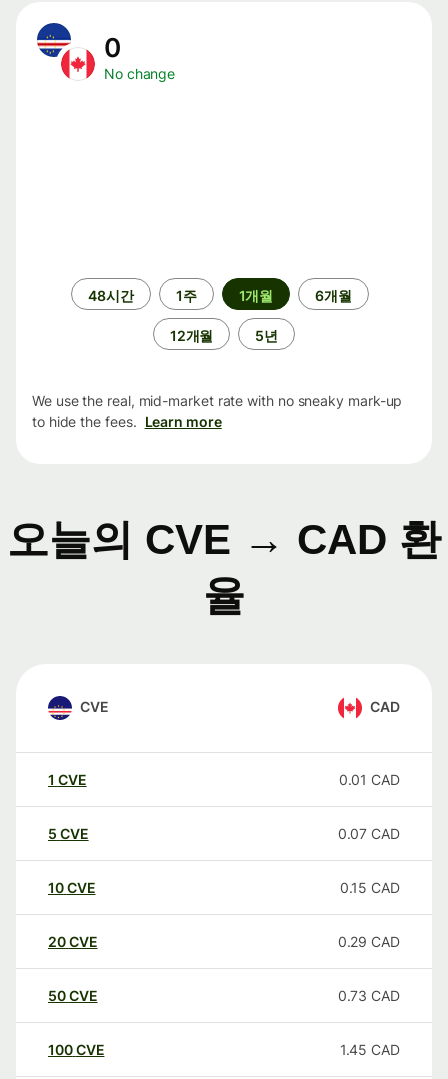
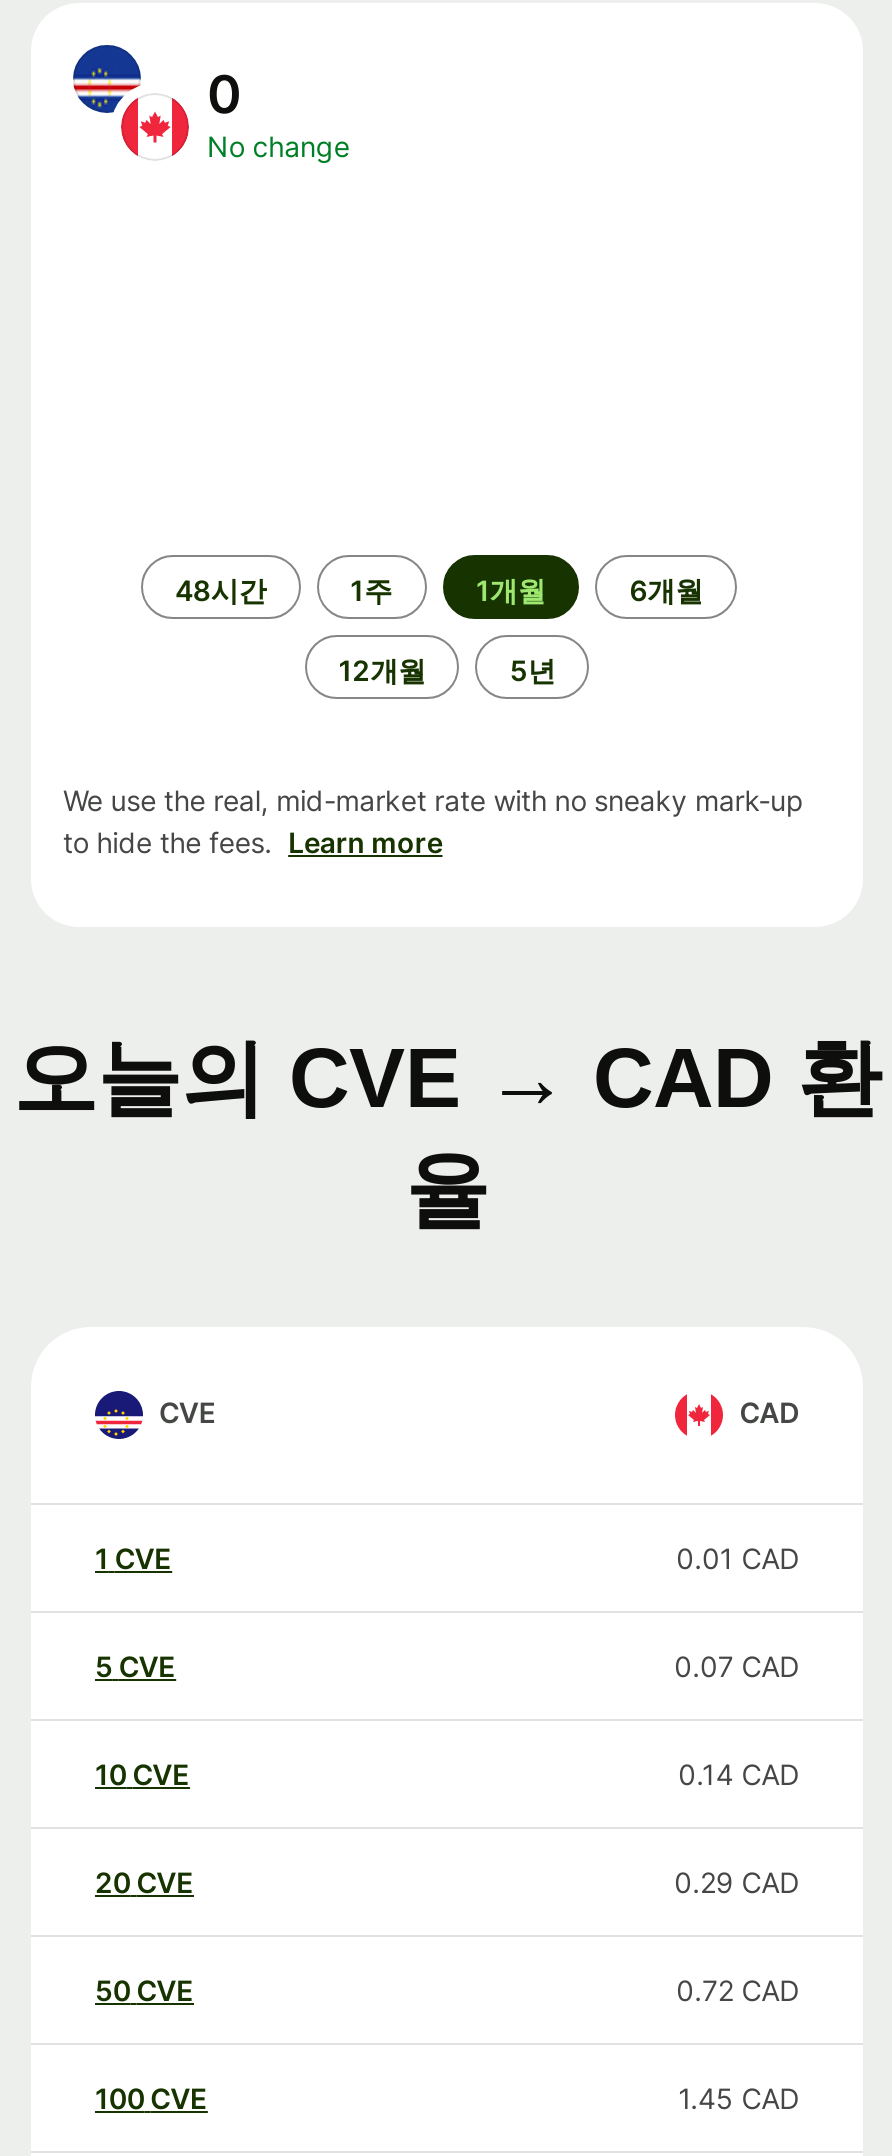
[340,879,400,896] 0.15 CAD -> [678,1757,799,1791] 0.14 CAD
[338,987,400,1004] 0.73 CAD -> [676,1973,799,2007] 0.72 CAD

